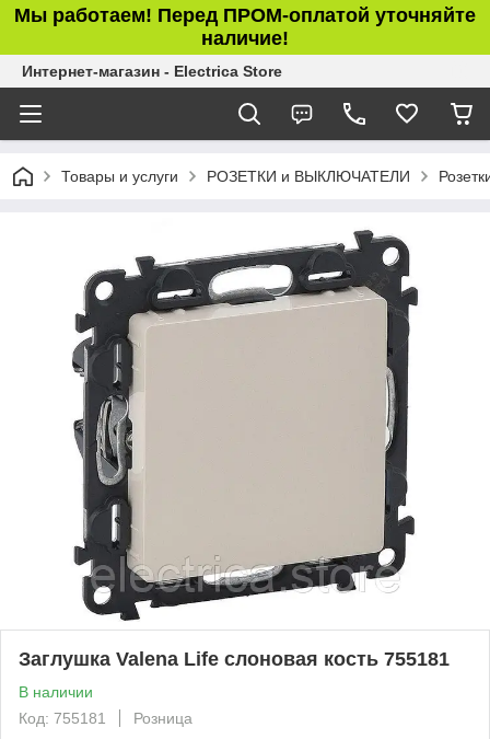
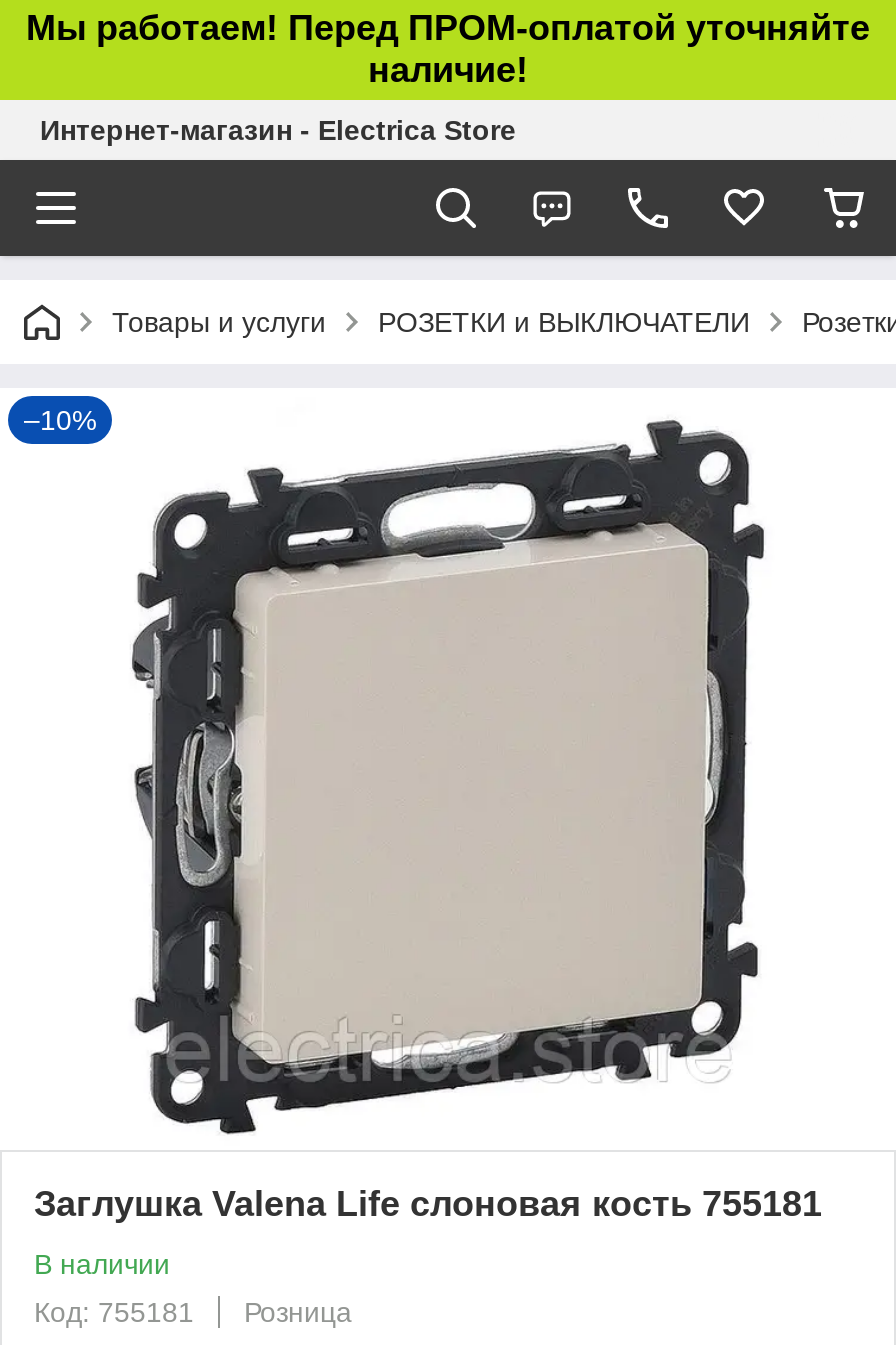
none -> [24,404,96,436] –10%

